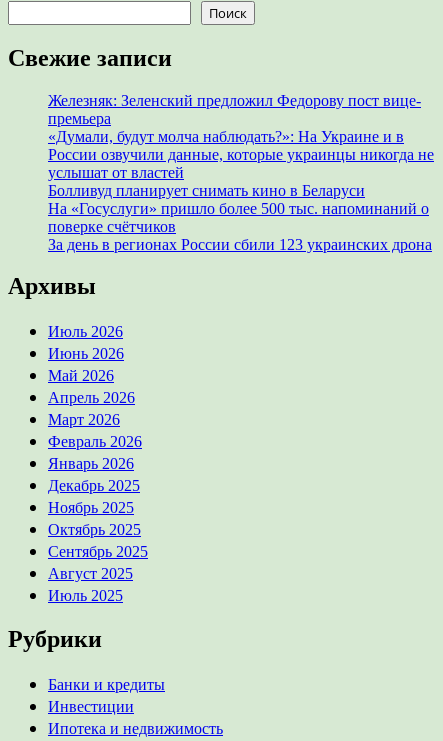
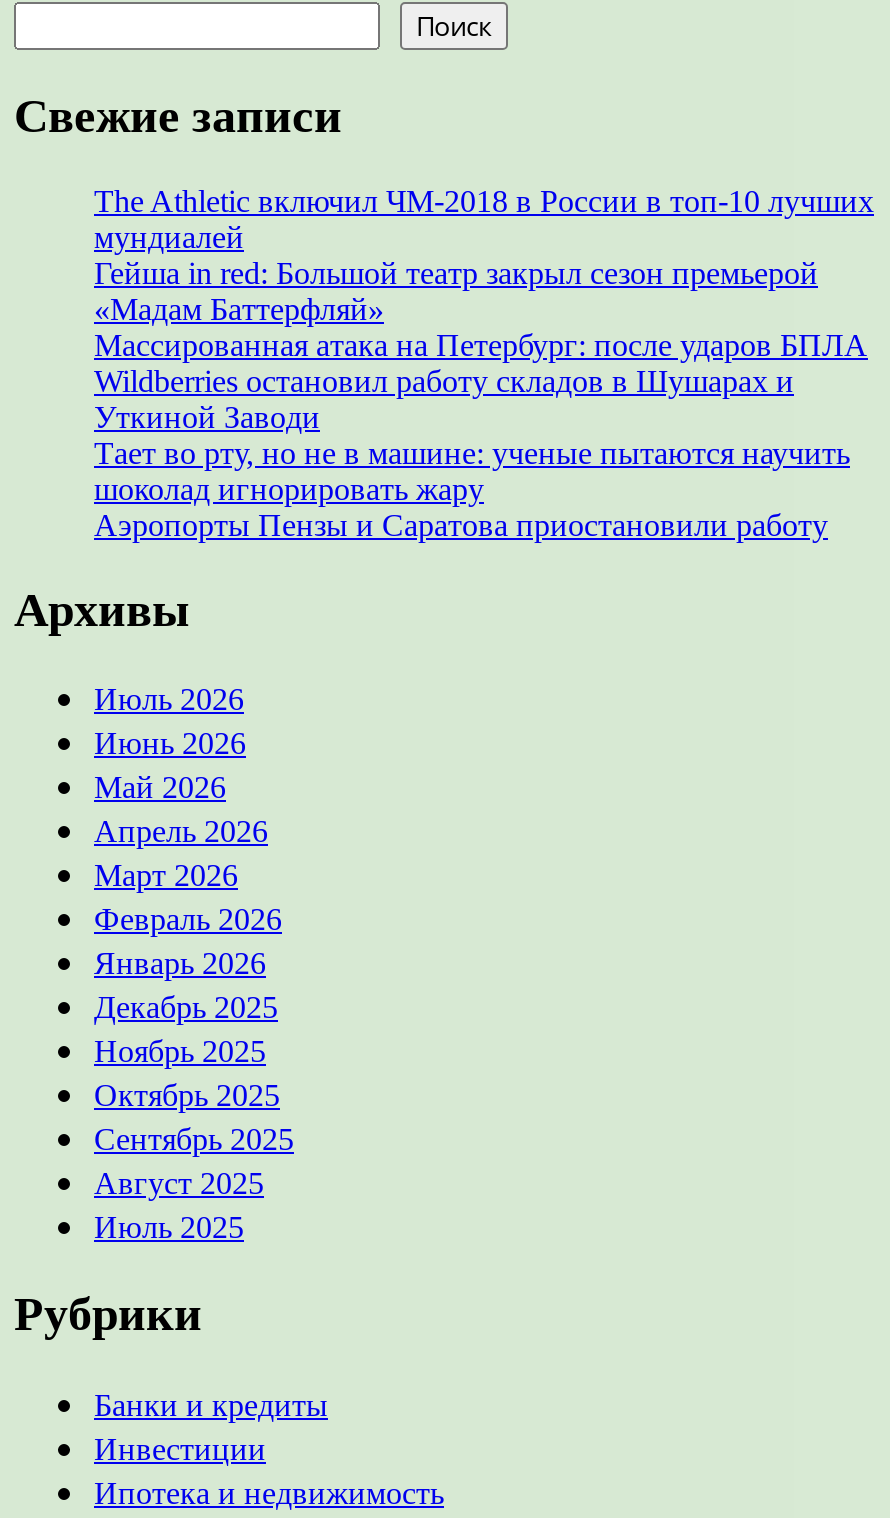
[48,91,434,252] Железняк: Зеленский предложил Федорову пост вице- | премьера | «Думали, будут молча наблюдать?»: На Украине и в | России озвучили данные, которые украинцы никогда не | услышат от властей | Болливуд планирует снимать кино в Беларуси | На «Госуслуги» пришло более 500 тыс. напоминаний о | поверке счётчиков | За день в регионах России сбили 123 украинских дрона -> [94,183,874,541] The Athletic включил ЧМ-2018 в России в топ-10 лучших | мундиалей | Гейша in red: Большой театр закрыл сезон премьерой | «Мадам Баттерфляй» | Массированная атака на Петербург: после ударов БПЛА | Wildberries остановил работу складов в Шушарах и | Уткиной Заводи | Тает во рту, но не в машине: ученые пытаются научить | шоколад игнорировать жару | Аэропорты Пензы и Саратова приостановили работу

